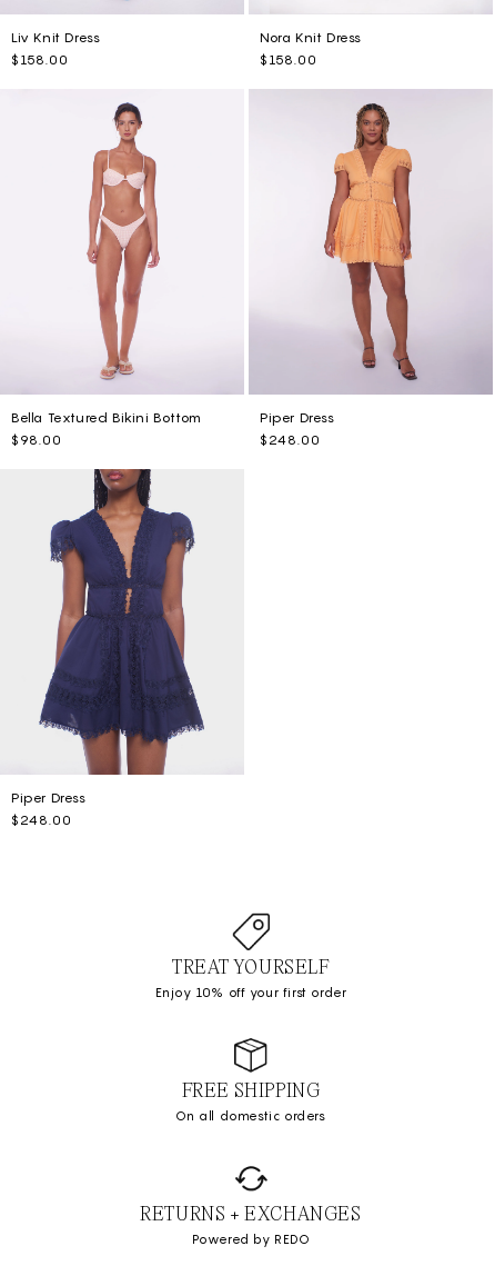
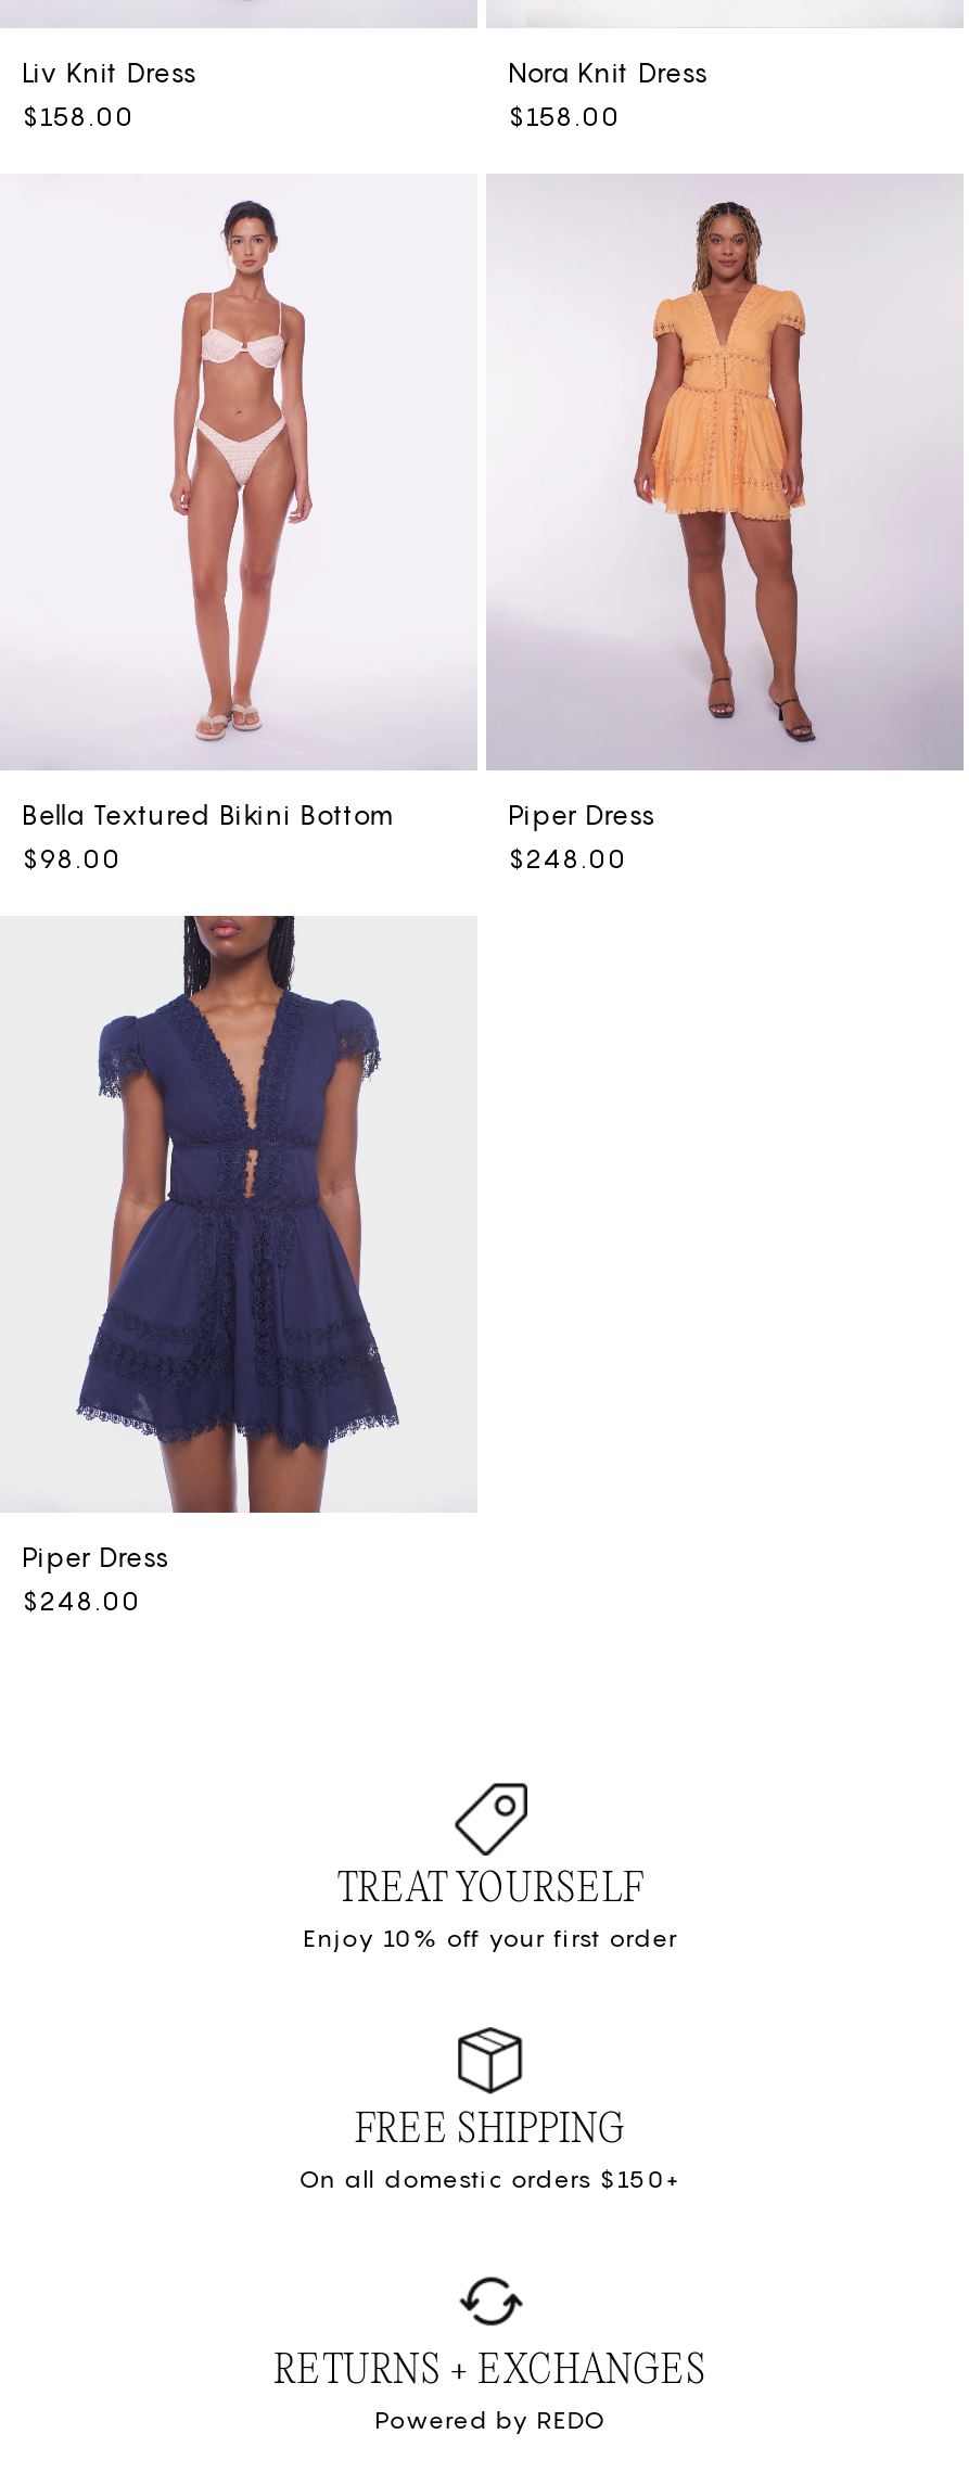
[176,1108,326,1124] On all domestic orders -> [299,2164,682,2194] On all domestic orders $150+

